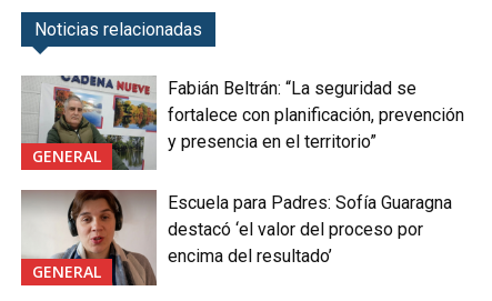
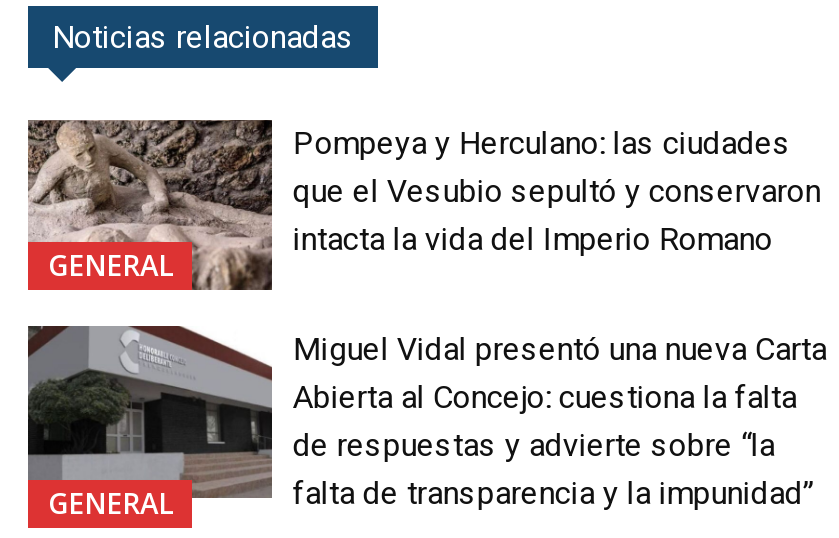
[22,76,465,170] [image] | Fabián Beltrán: “La seguridad se | fortalece con planificación, prevención | y presencia en el territorio” -> [28,118,821,290] [image] | Pompeya y Herculano: las ciudades | que el Vesubio sepultó y conservaron | intacta la vida del Imperio Romano
[21,189,452,287] [image] | Escuela para Padres: Sofía Guaragna | destacó ‘el valor del proceso por | encima del resultado’ -> [26,324,827,528] [image] | Miguel Vidal presentó una nueva Carta | Abierta al Concejo: cuestiona la falta | de respuestas y advierte sobre “la | falta de transparencia y la impunidad”

